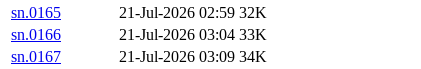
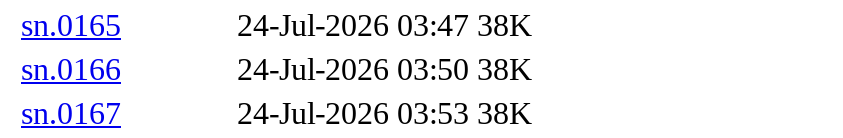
[119,4,267,21] 21-Jul-2026 02:59 32K -> [237,9,533,43] 24-Jul-2026 03:47 38K
[119,26,267,43] 21-Jul-2026 03:04 33K -> [237,53,533,87] 24-Jul-2026 03:50 38K
[119,48,267,65] 21-Jul-2026 03:09 34K -> [237,97,533,131] 24-Jul-2026 03:53 38K

